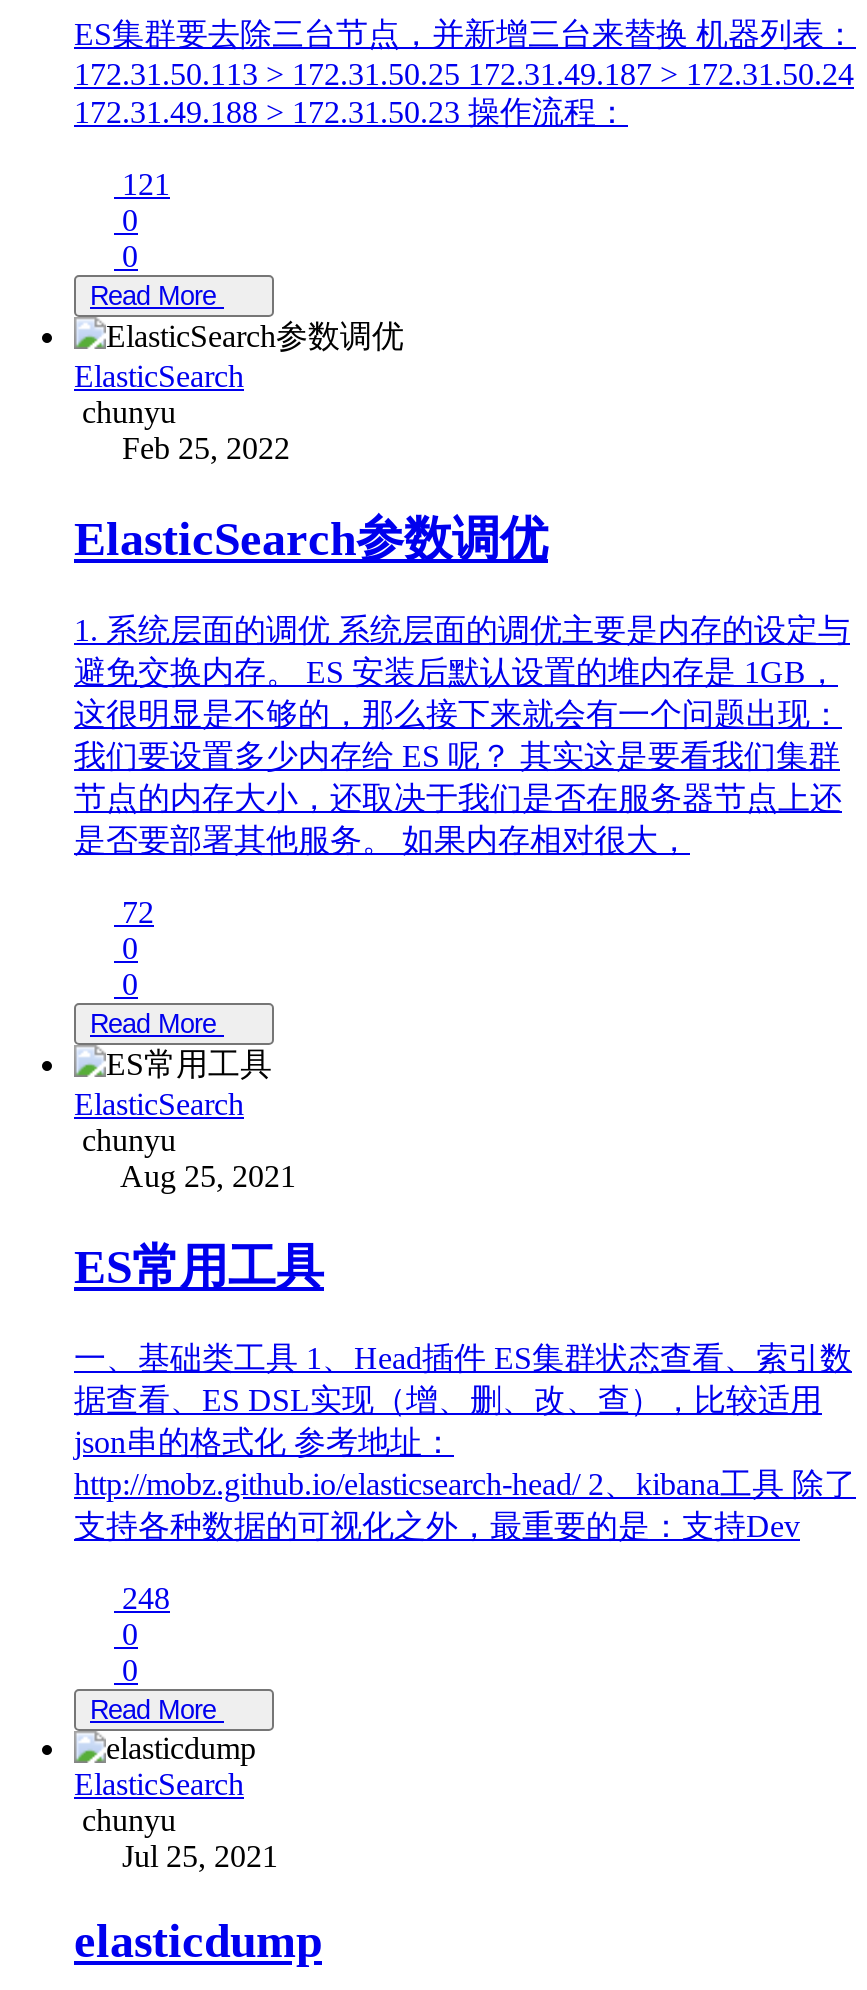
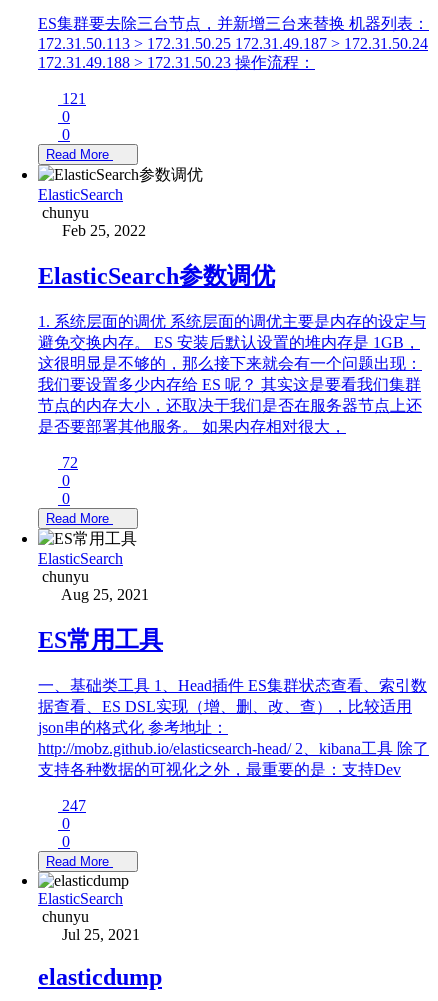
[122,1581,170,1615] 248 -> [62,797,86,814] 247

